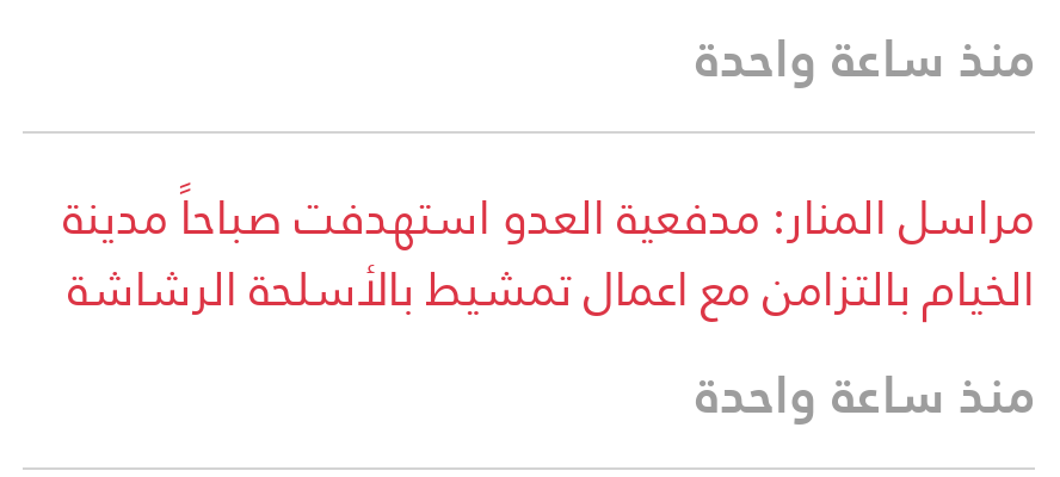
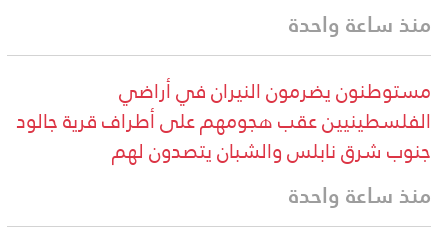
[63,172,1035,334] مراسل المنار: مدفعية العدو استهدفت صباحاً مدينة | الخيام بالتزامن مع اعمال تمشيط بالأسلحة الرشاشة -> [16,72,431,170] مستوطنون يضرمون النيران في أراضي | الفلسطينيين عقب هجومهم على أطراف قرية جالود | جنوب شرق نابلس والشبان يتصدون لهم

